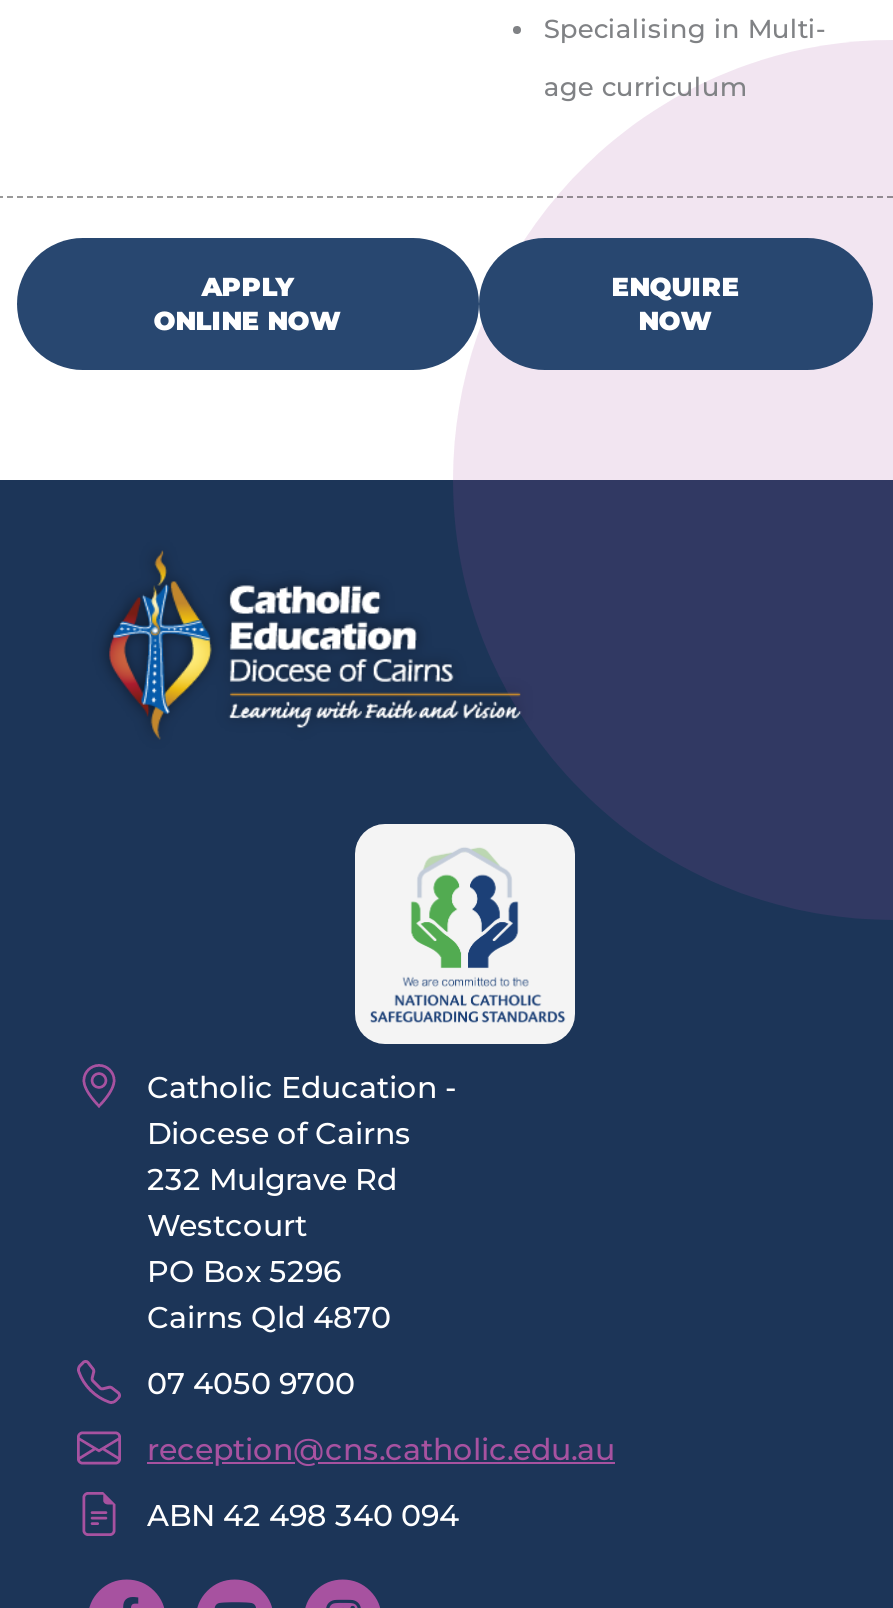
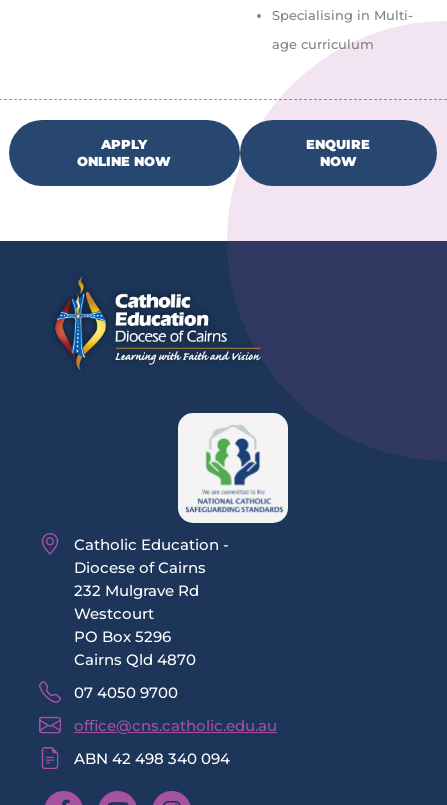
[147,1430,615,1468] reception@cns.catholic.edu.au -> [74,716,277,735] office@cns.catholic.edu.au

